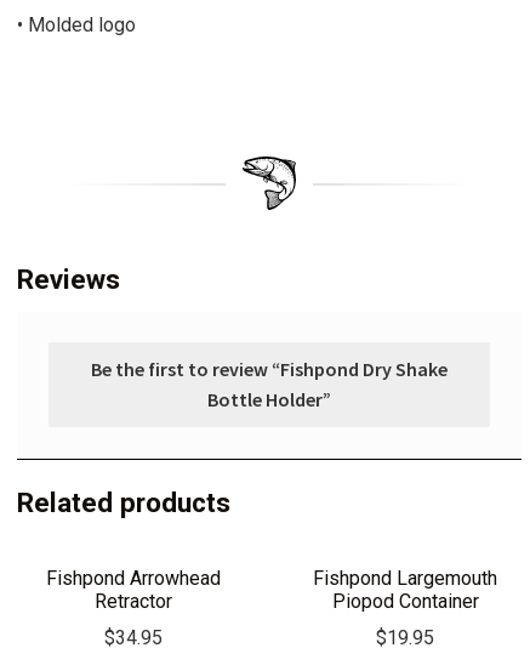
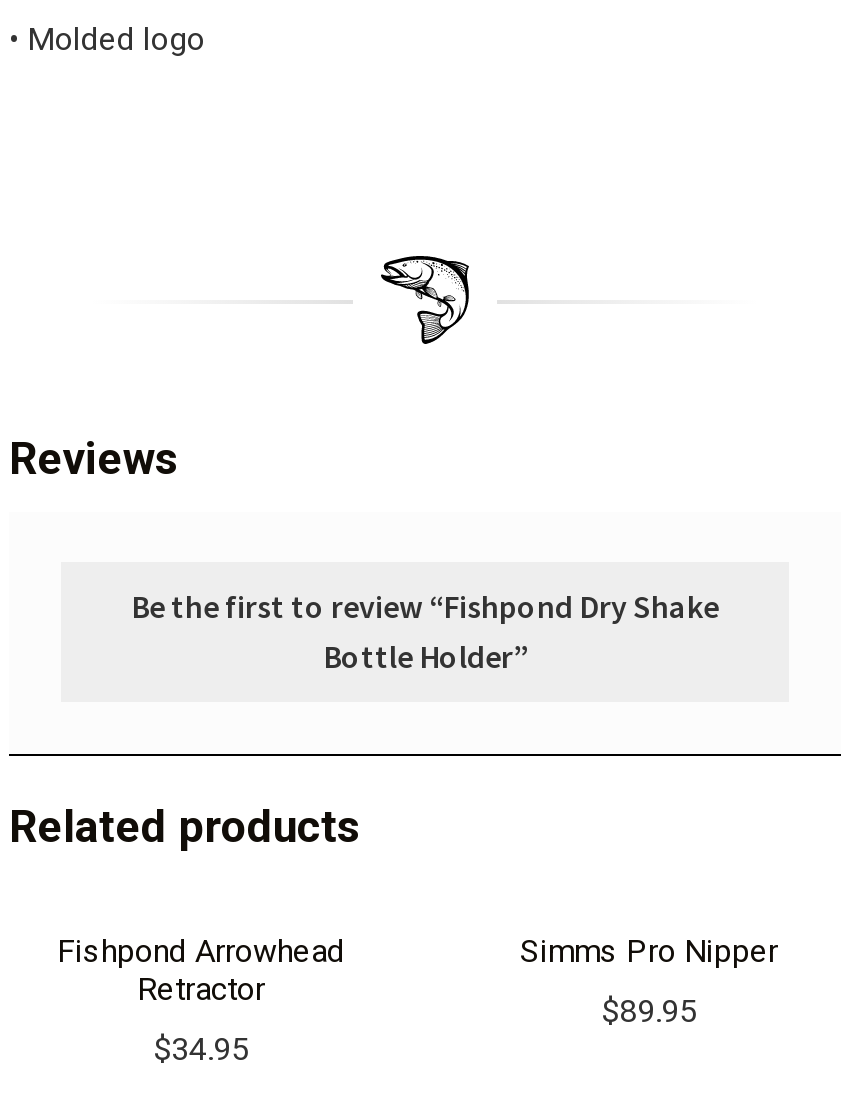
[313,566,497,613] Fishpond Largemouth | Piopod Container -> [520,932,778,970] Simms Pro Nipper
[376,627,434,650] $19.95 -> [601,993,697,1031] $89.95

